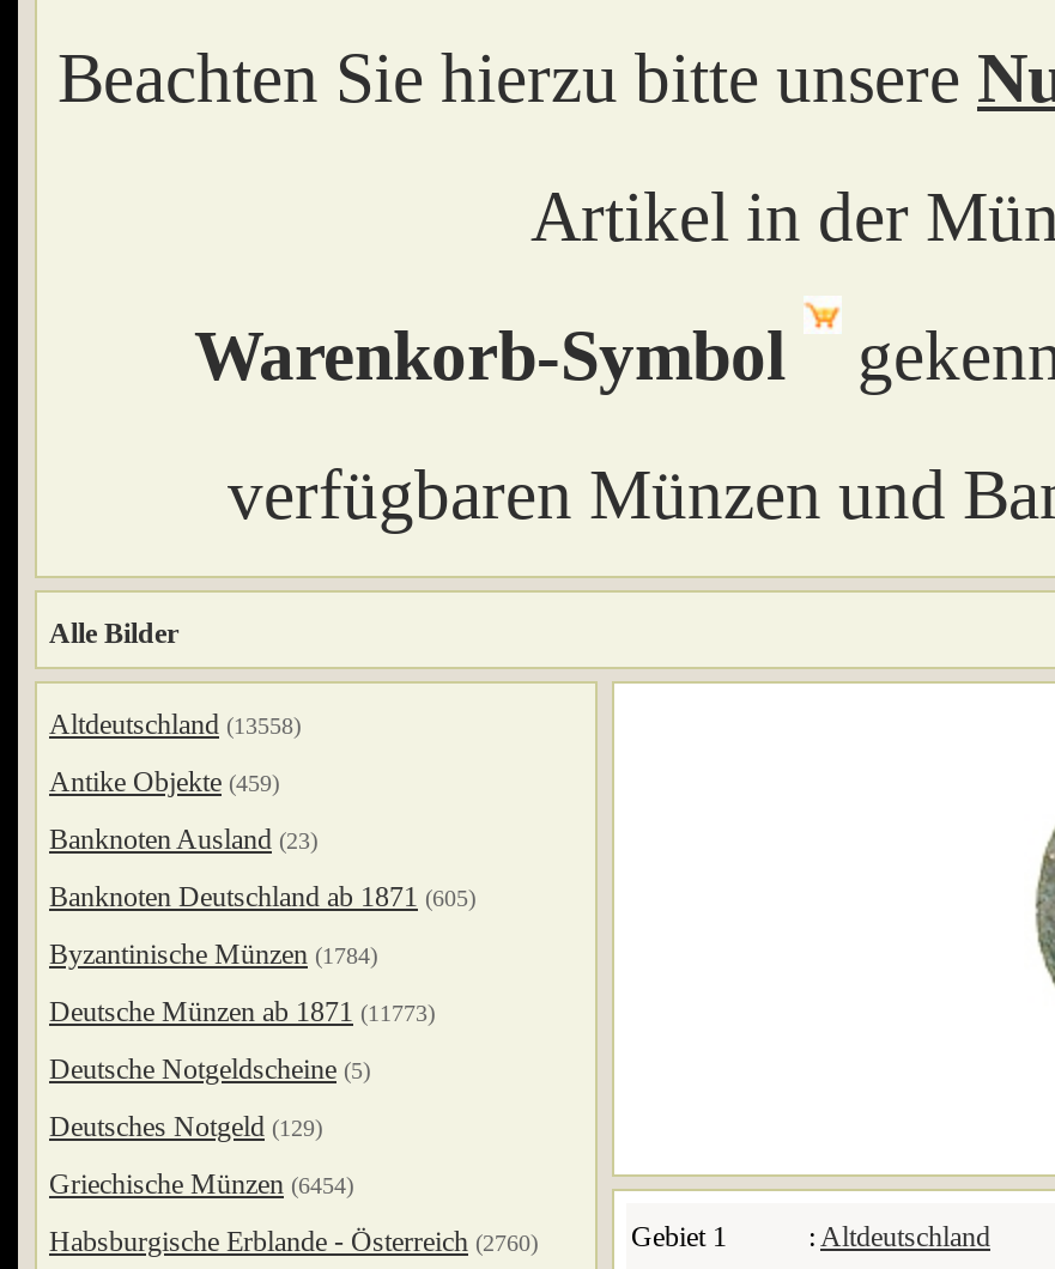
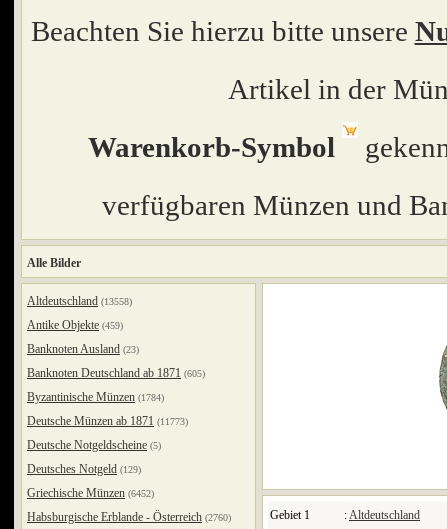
[49,1167,353,1201] Griechische Münzen (6454) -> [27,486,154,500] Griechische Münzen (6452)

